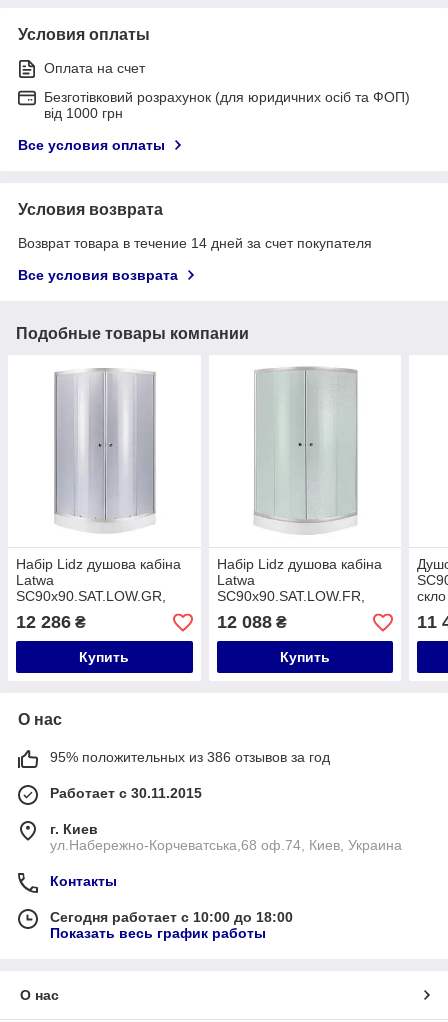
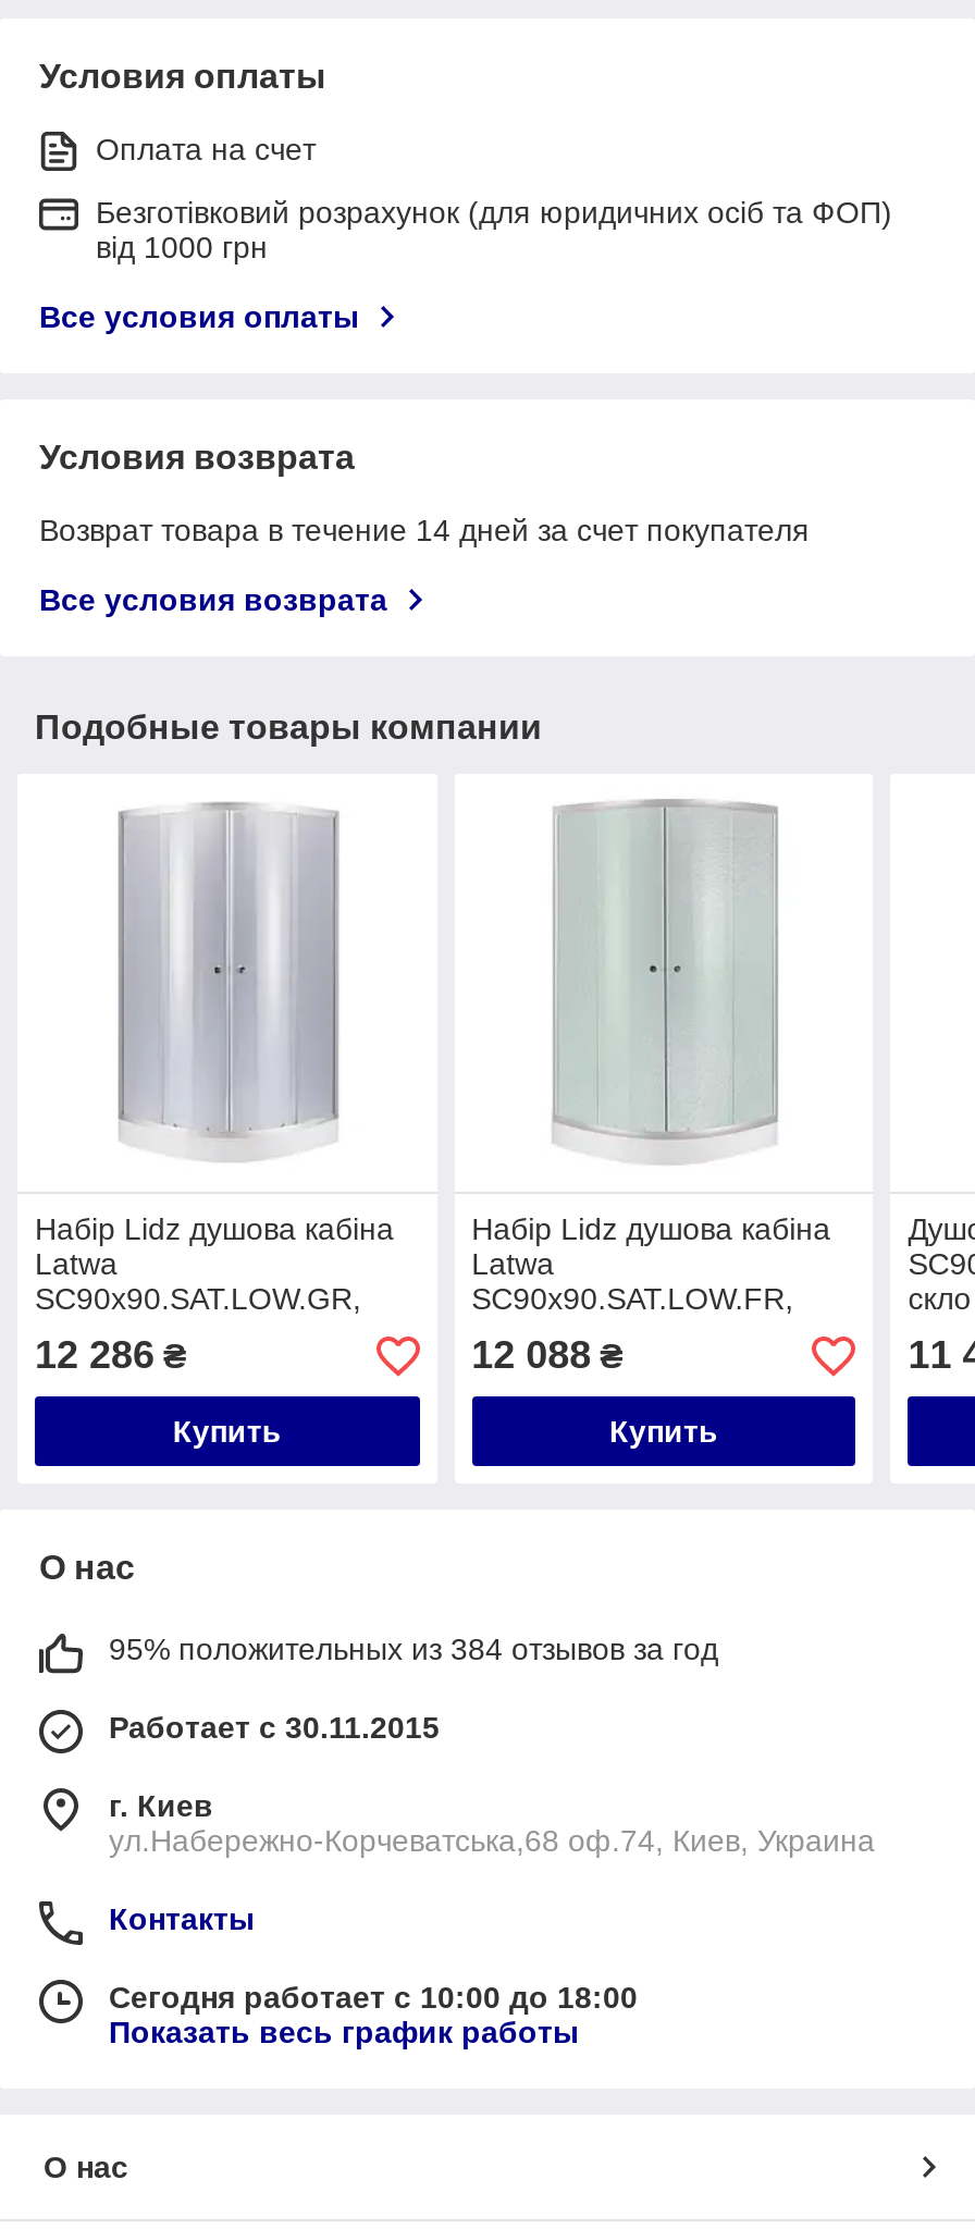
[50,749,330,765] 95% положительных из 386 отзывов за год -> [109,1632,718,1667] 95% положительных из 384 отзывов за год

